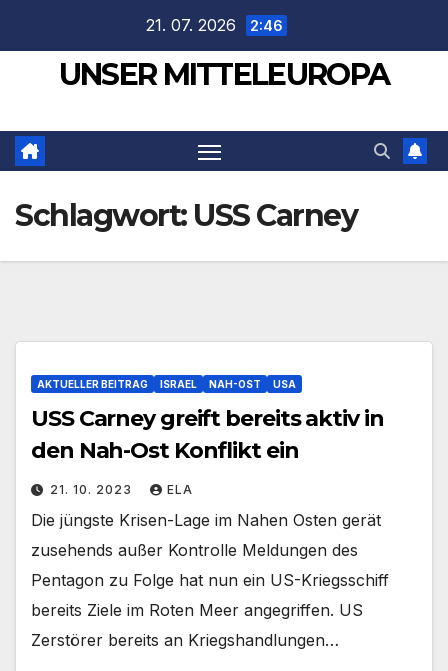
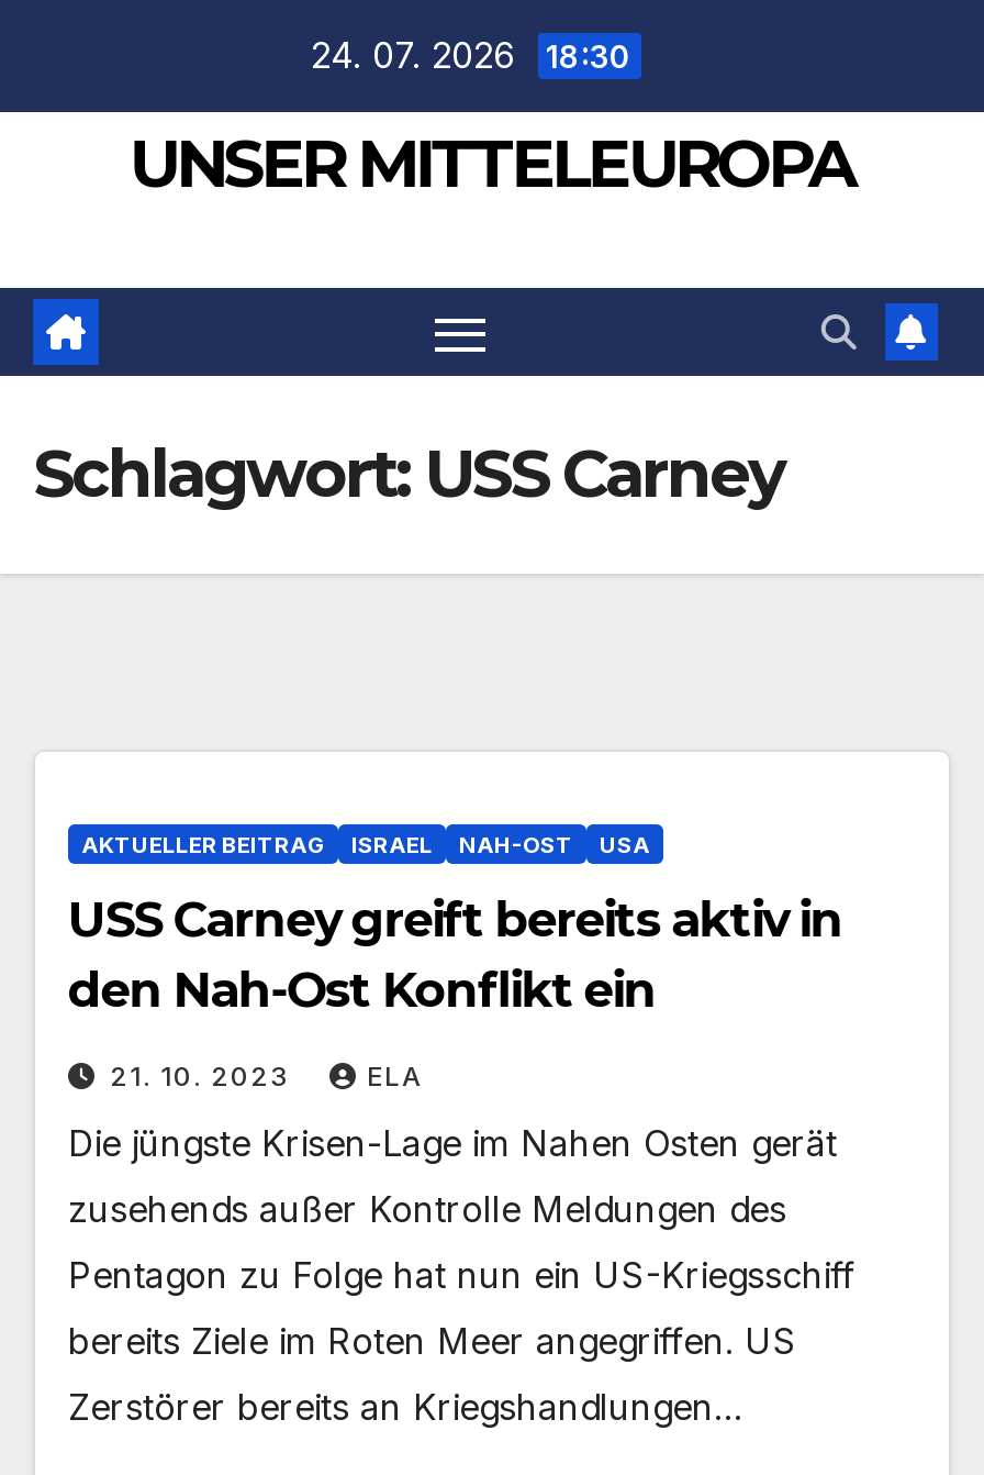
[146,15,283,35] 21. 07. 2026 2:46 -> [311,33,631,77] 24. 07. 2026 18:30

